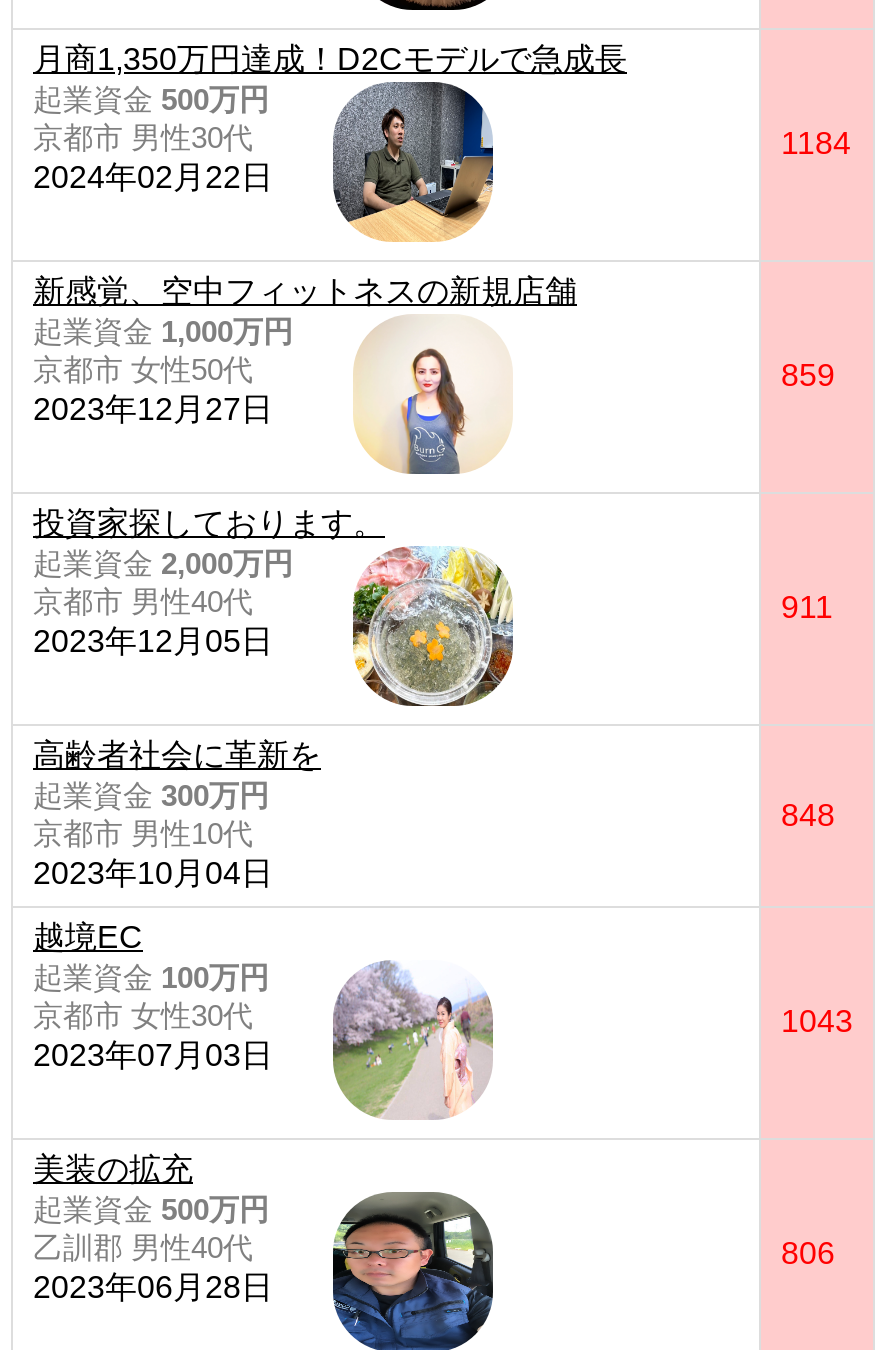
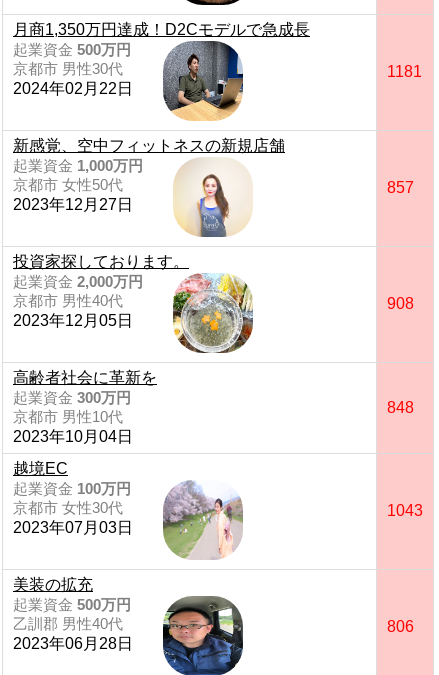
[781,126,851,160] 1184 -> [387,63,422,80] 1181
[781,358,835,392] 859 -> [387,179,414,196] 857
[781,590,833,624] 911 -> [387,295,414,312] 908

